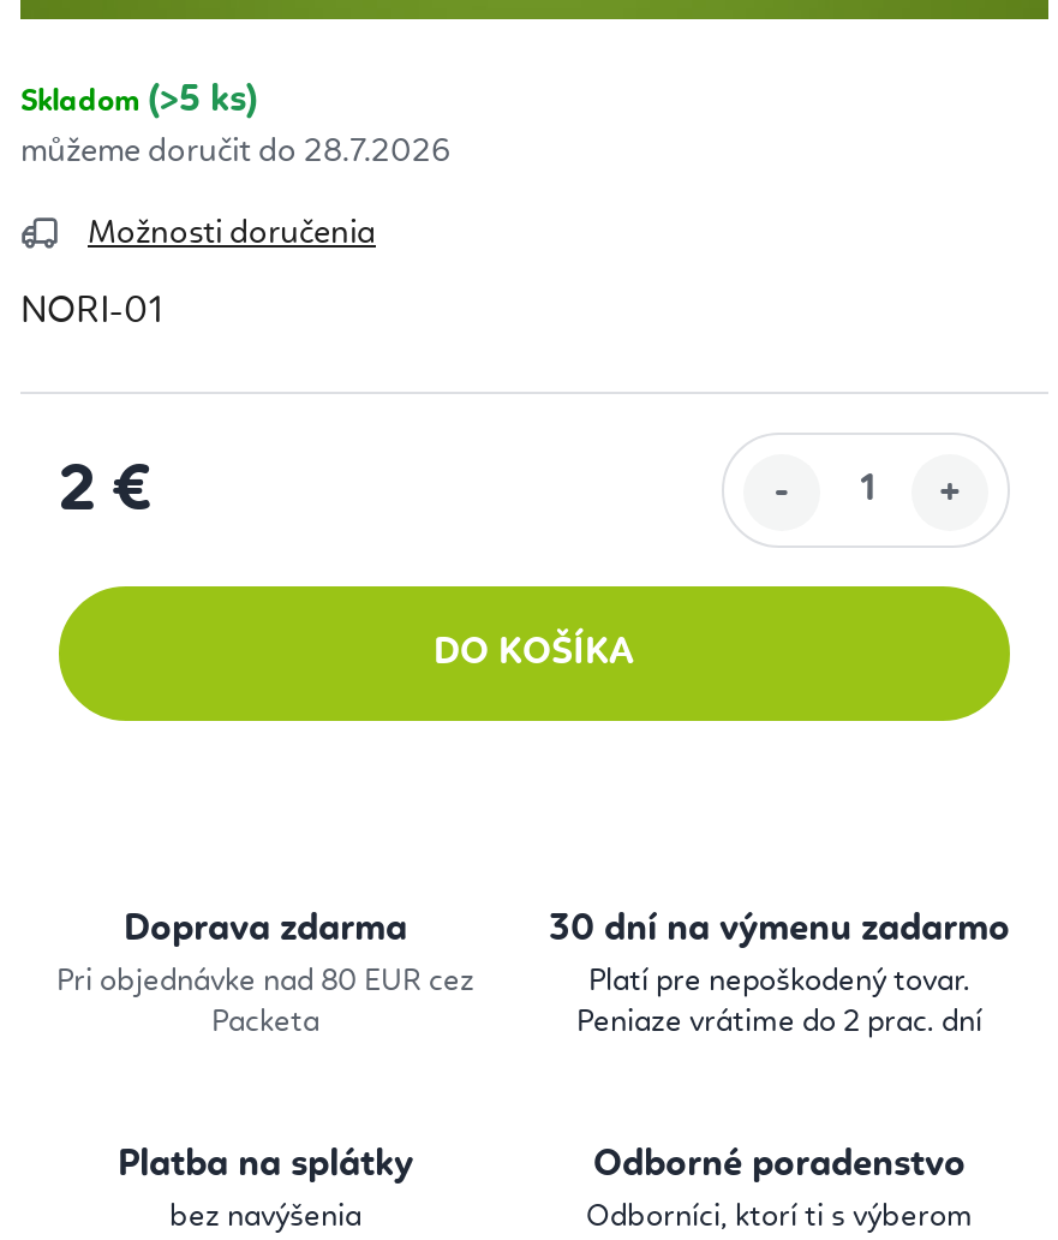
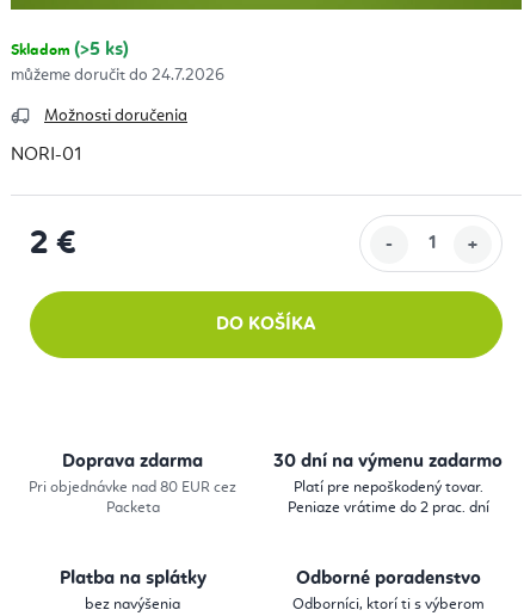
[304,136,450,169] 28.7.2026 -> [152,67,224,84] 24.7.2026

